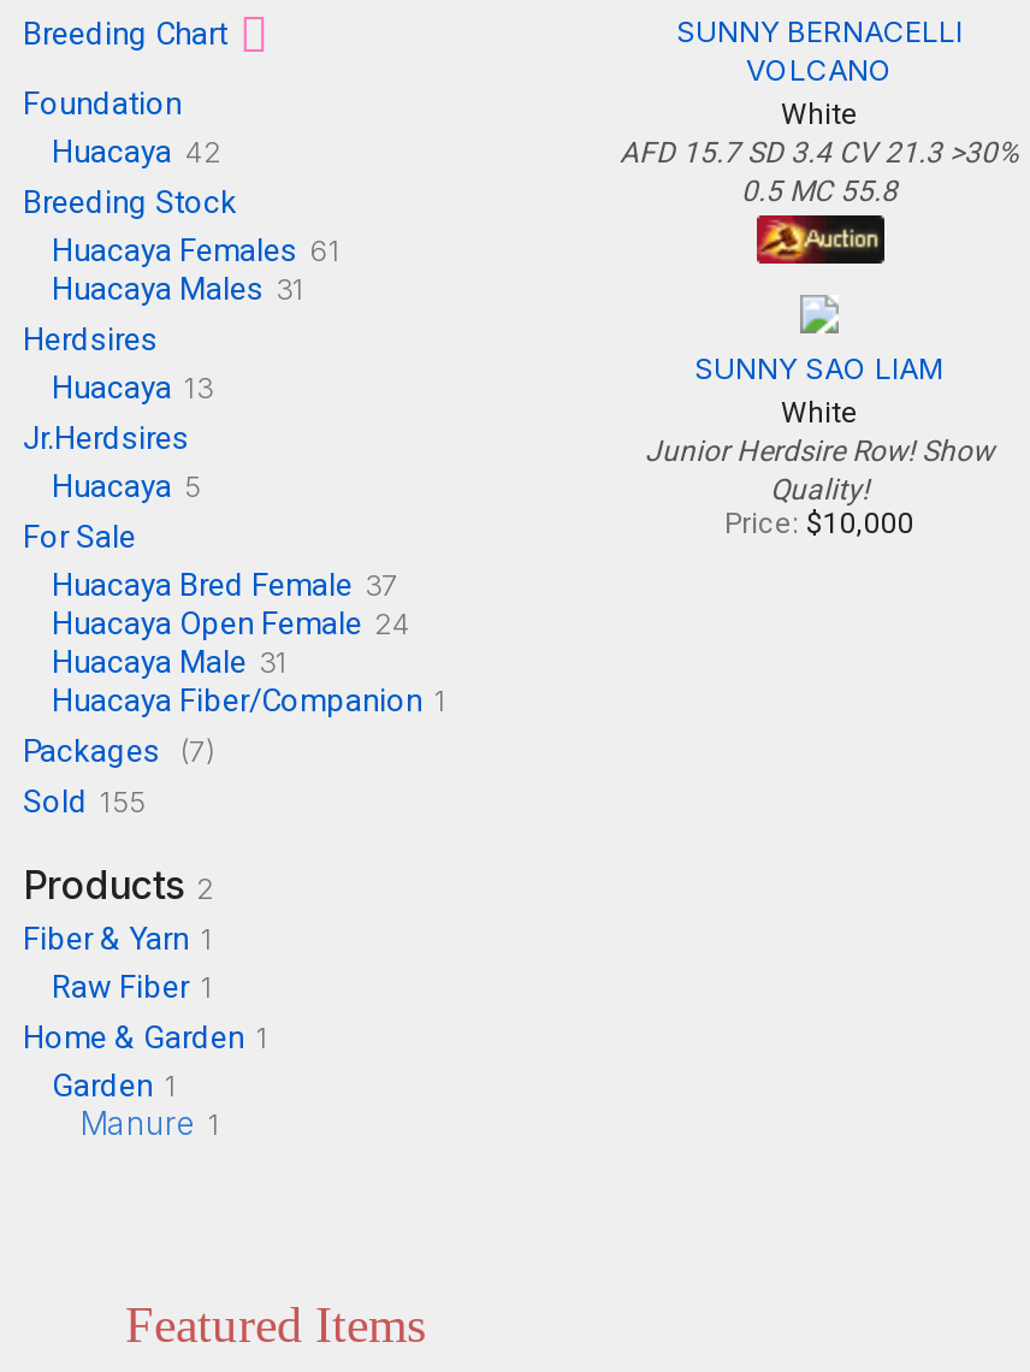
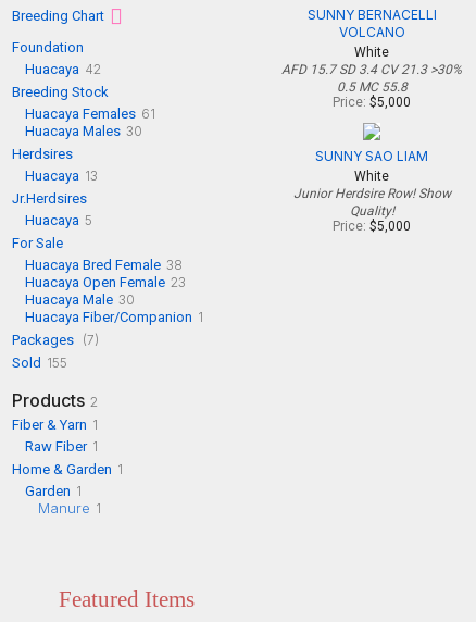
none -> [333,95,411,110] Price: $5,000
[52,270,304,306] Huacaya Males 31 -> [25,122,142,139] Huacaya Males 30
[724,507,914,540] Price: $10,000 -> [333,219,411,234] Price: $5,000
[52,566,398,602] Huacaya Bred Female 37 -> [25,256,183,273] Huacaya Bred Female 38
[52,604,410,641] Huacaya Open Female 24 -> [25,274,186,290] Huacaya Open Female 23
[52,643,288,679] Huacaya Male 31 -> [25,291,135,307] Huacaya Male 30

